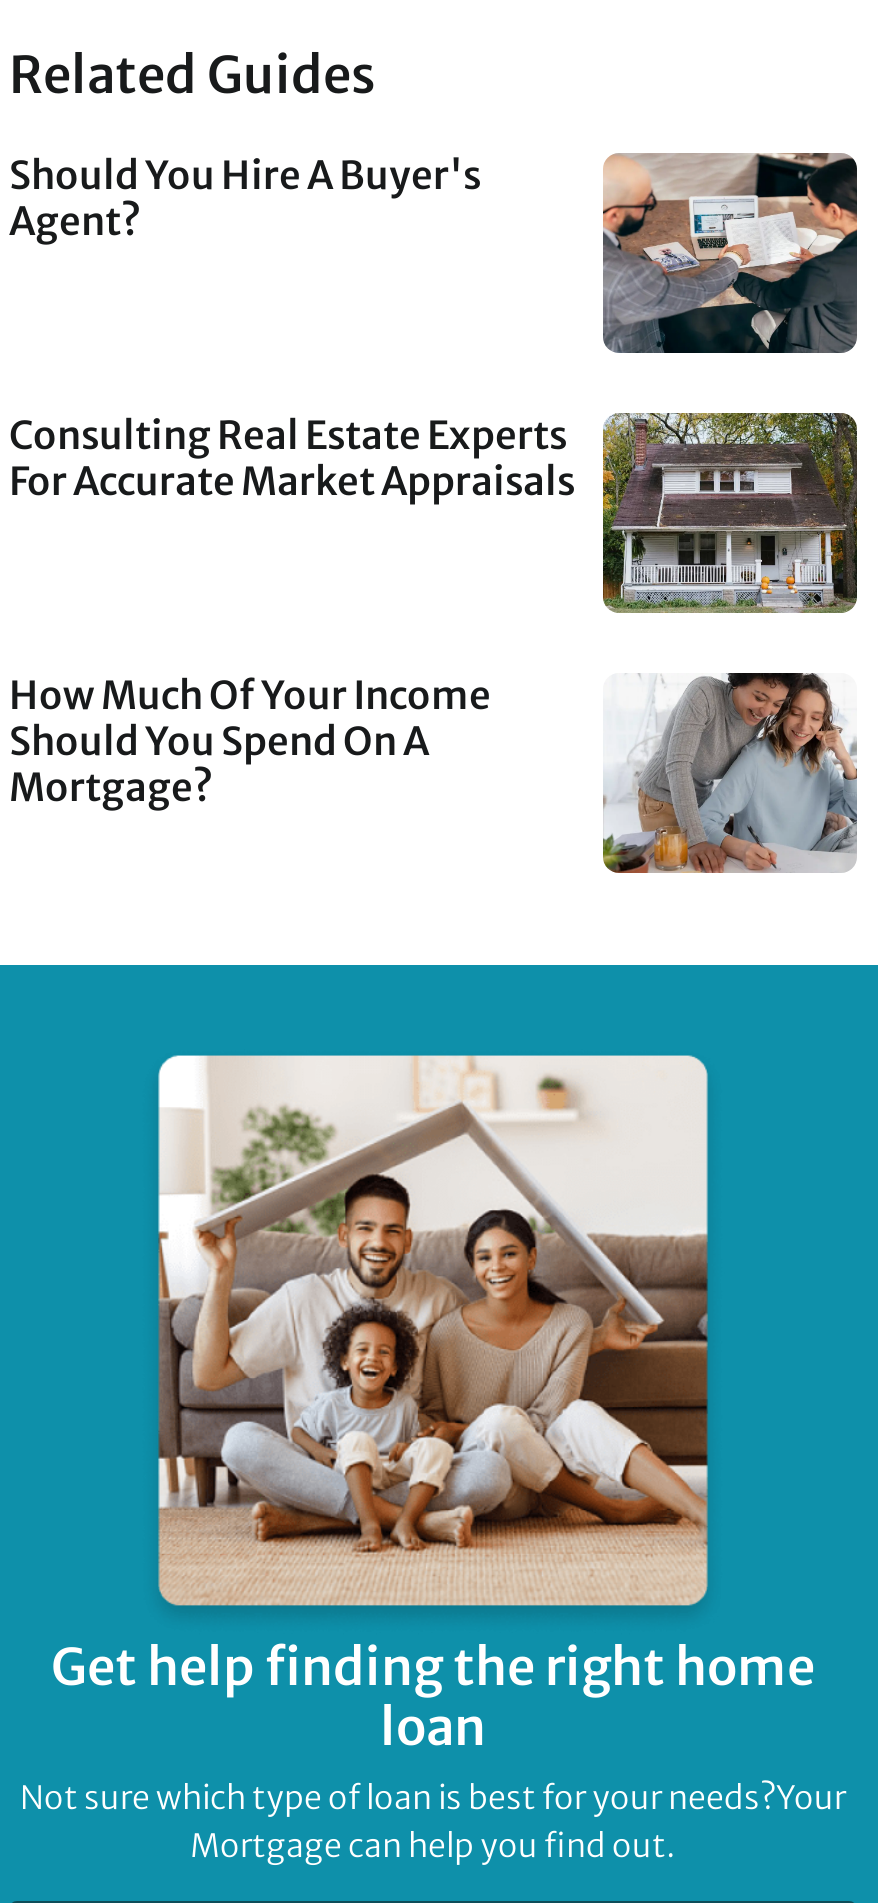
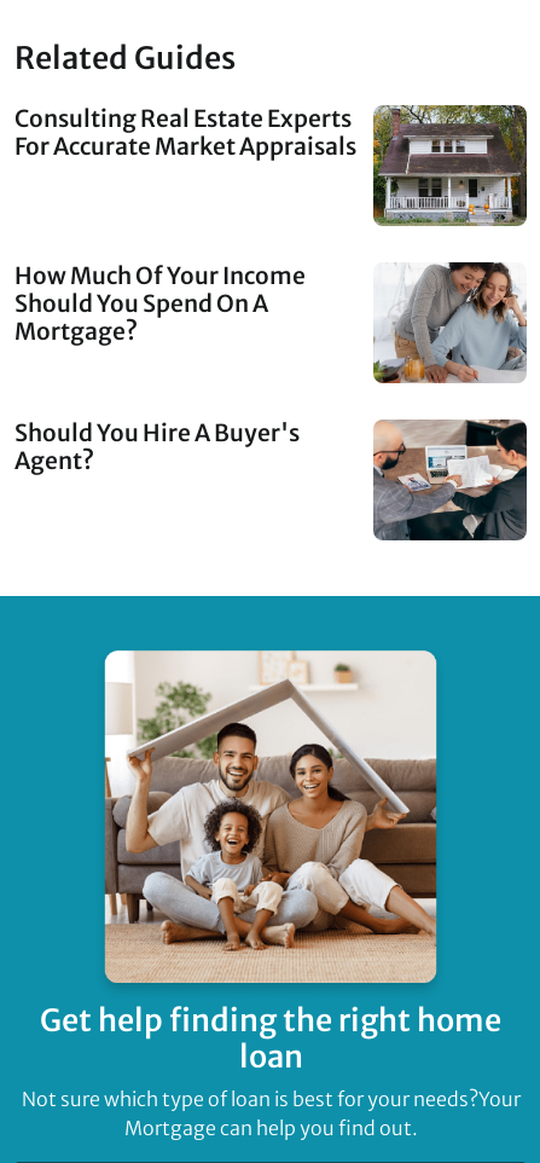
moved [9,151,481,245] -> [14,418,300,475]: Should You Hire A Buyer's | Agent?
moved [601,153,859,355] -> [372,418,528,542]: [image]
moved [9,409,859,811] -> [14,103,528,346]: [image] | Consulting Real Estate Experts | For Accurate Market Appraisals | How Much Of Your Income | Should You Spend On A | Mortgage?

